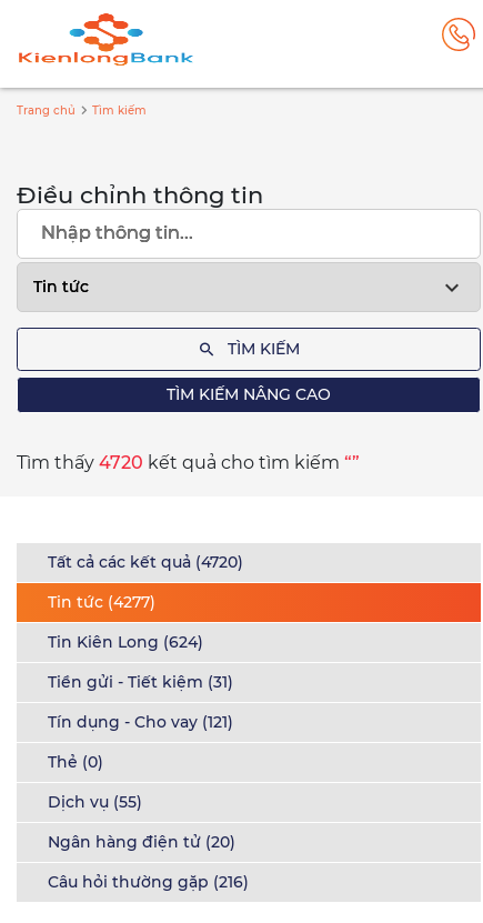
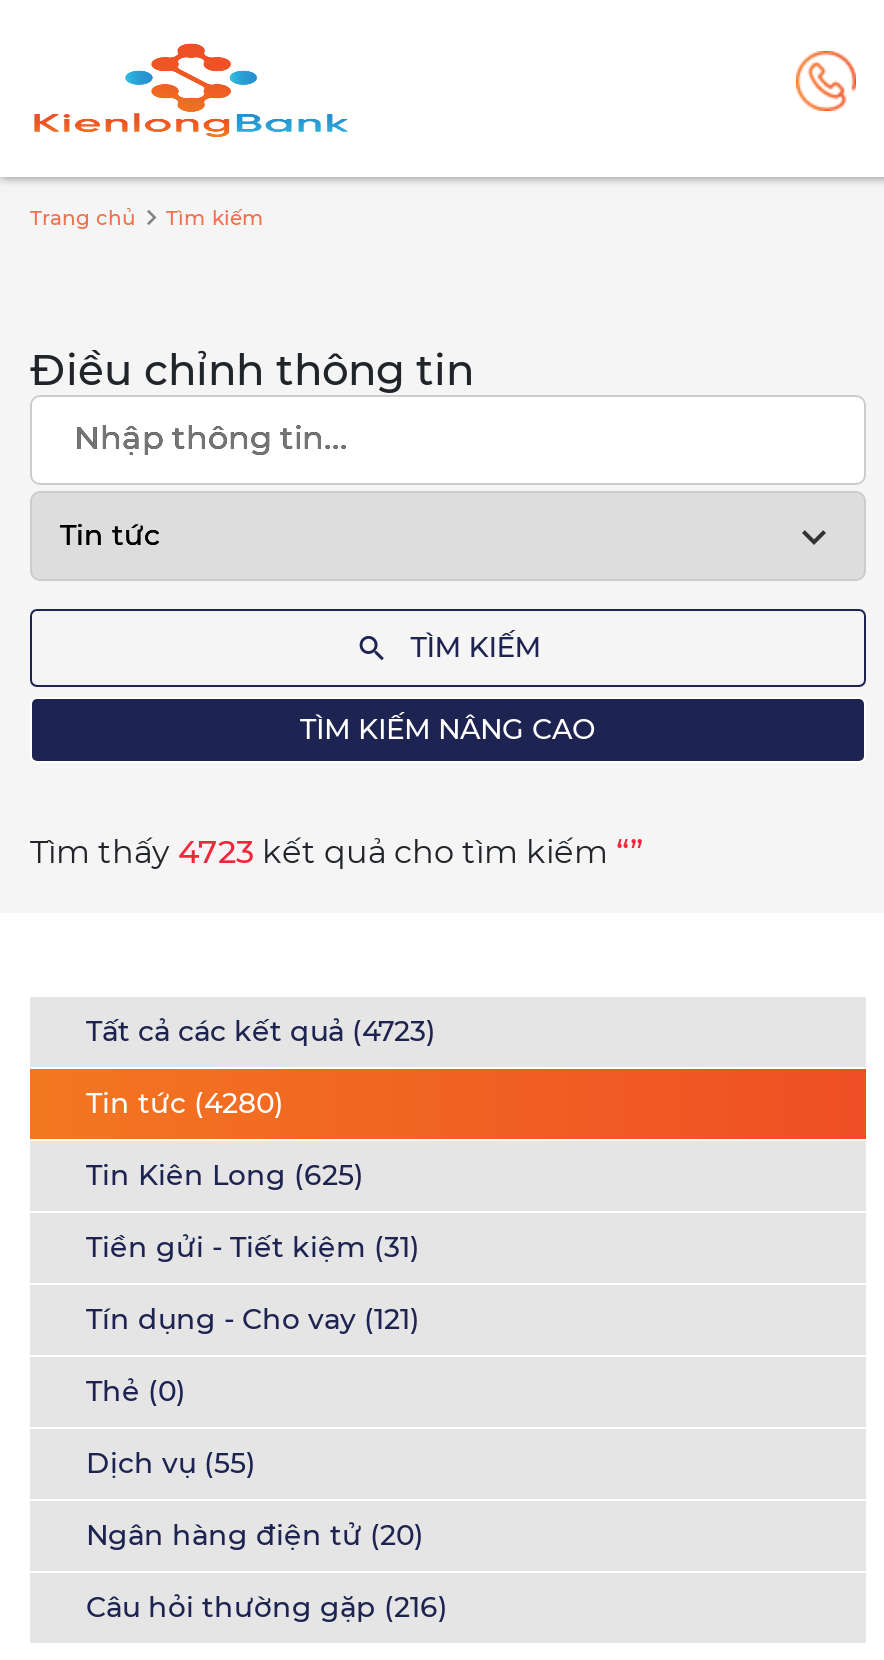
[17,452,360,473] Tìm thấy 4720 kết quả cho tìm kiếm “” -> [30,833,644,871] Tìm thấy 4723 kết quả cho tìm kiếm “”
[48,552,243,572] Tất cả các kết quả (4720) -> [86,1013,436,1049] Tất cả các kết quả (4723)
[48,592,155,612] Tin tức (4277) -> [86,1085,284,1121] Tin tức (4280)
[48,632,203,652] Tin Kiên Long (624) -> [86,1157,364,1193] Tin Kiên Long (625)

